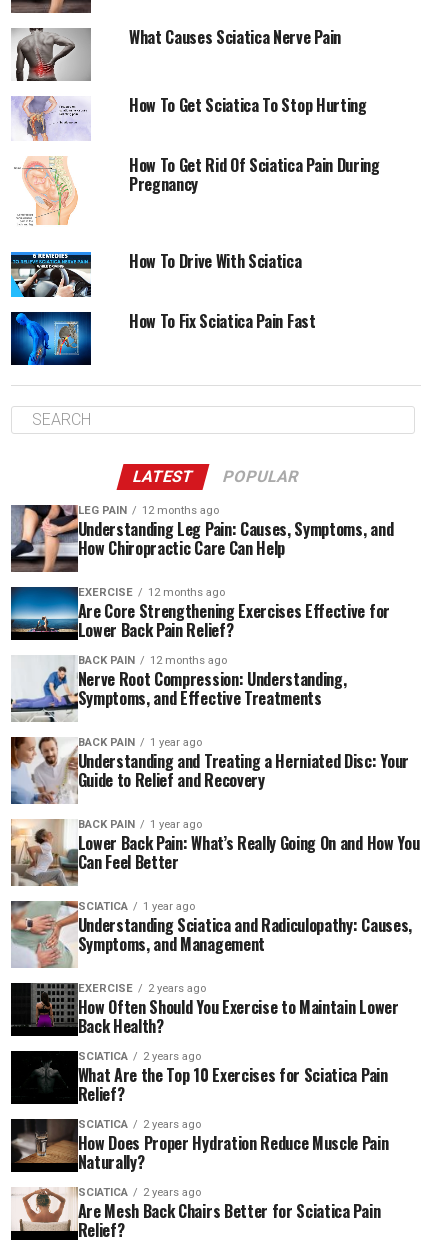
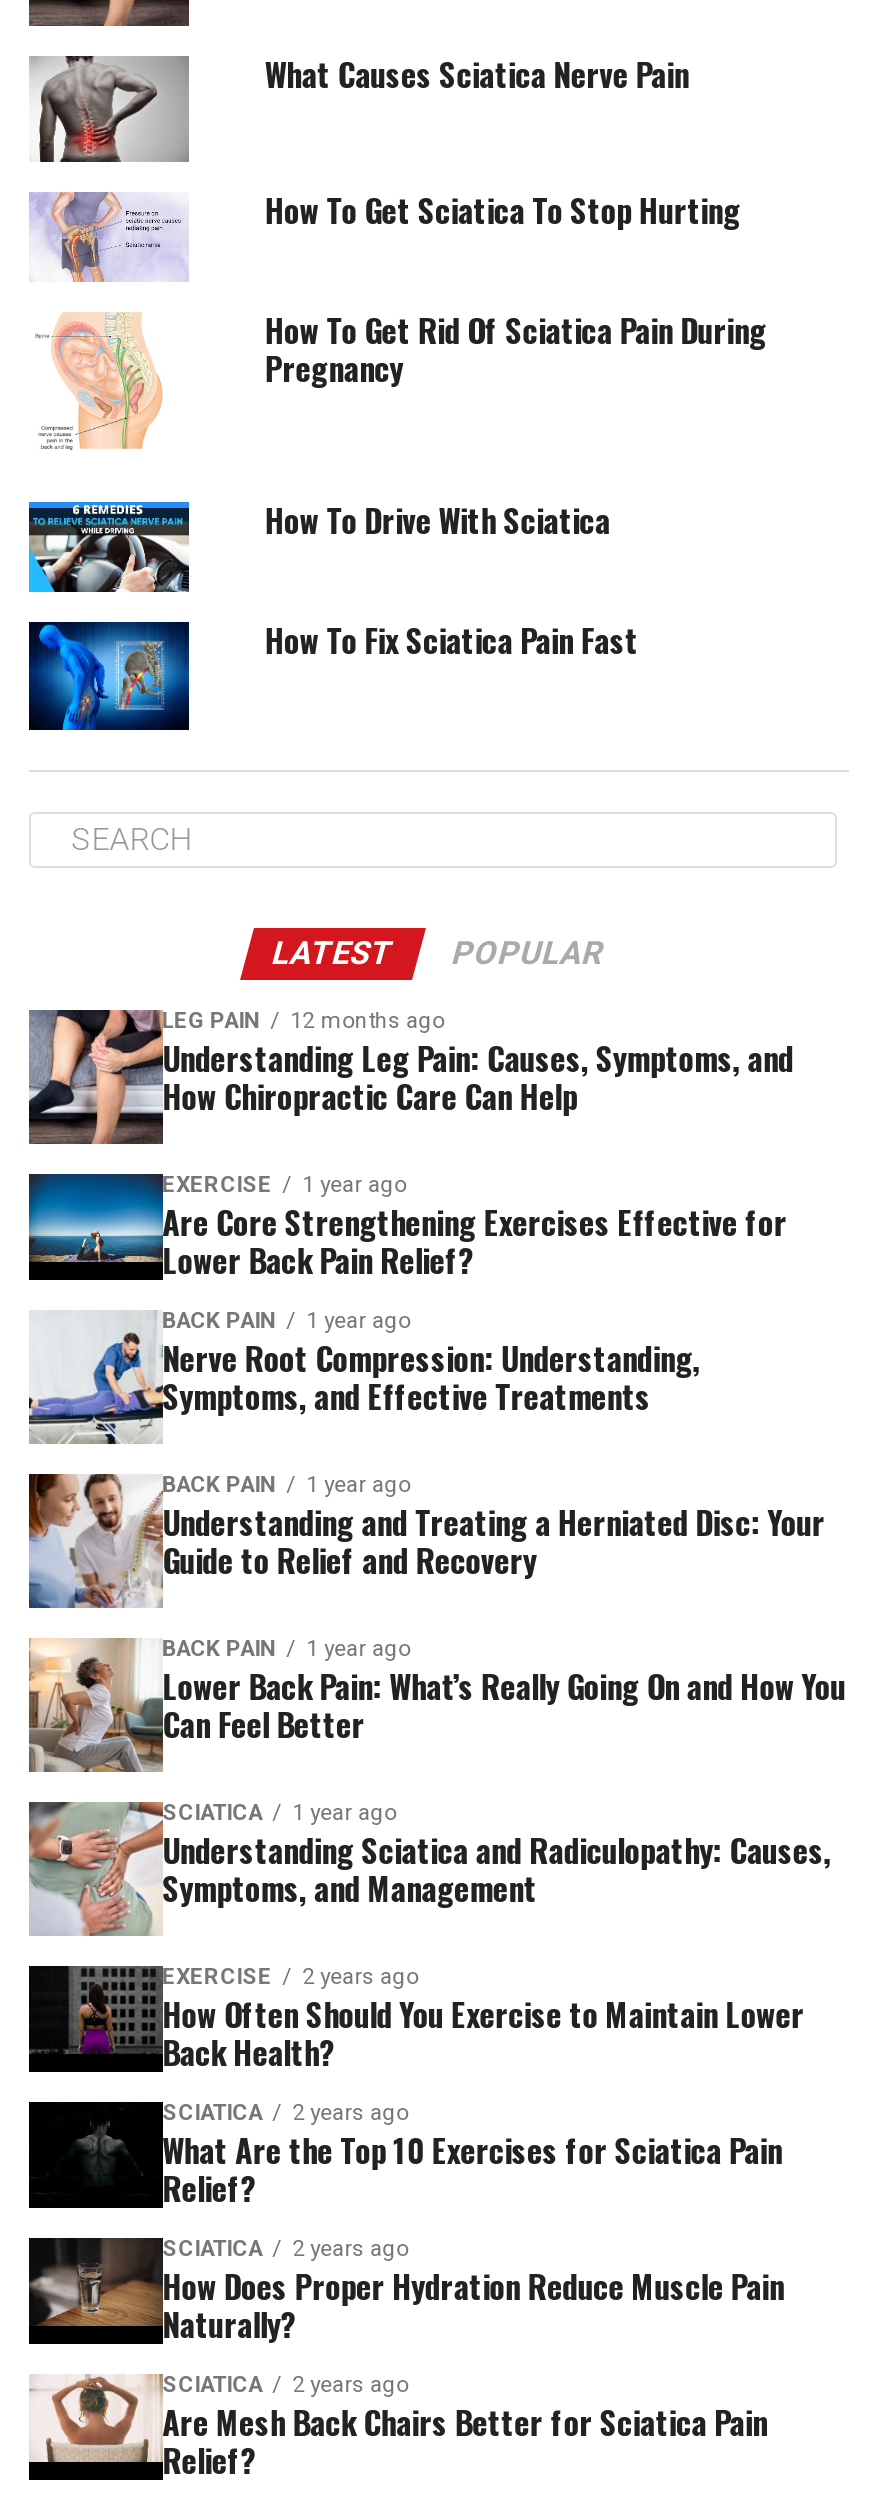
[78,586,225,599] EXERCISE 12 months ago -> [162,1172,406,1198] EXERCISE 1 year ago
[78,654,227,667] BACK PAIN 12 months ago -> [162,1308,410,1334] BACK PAIN 1 year ago

